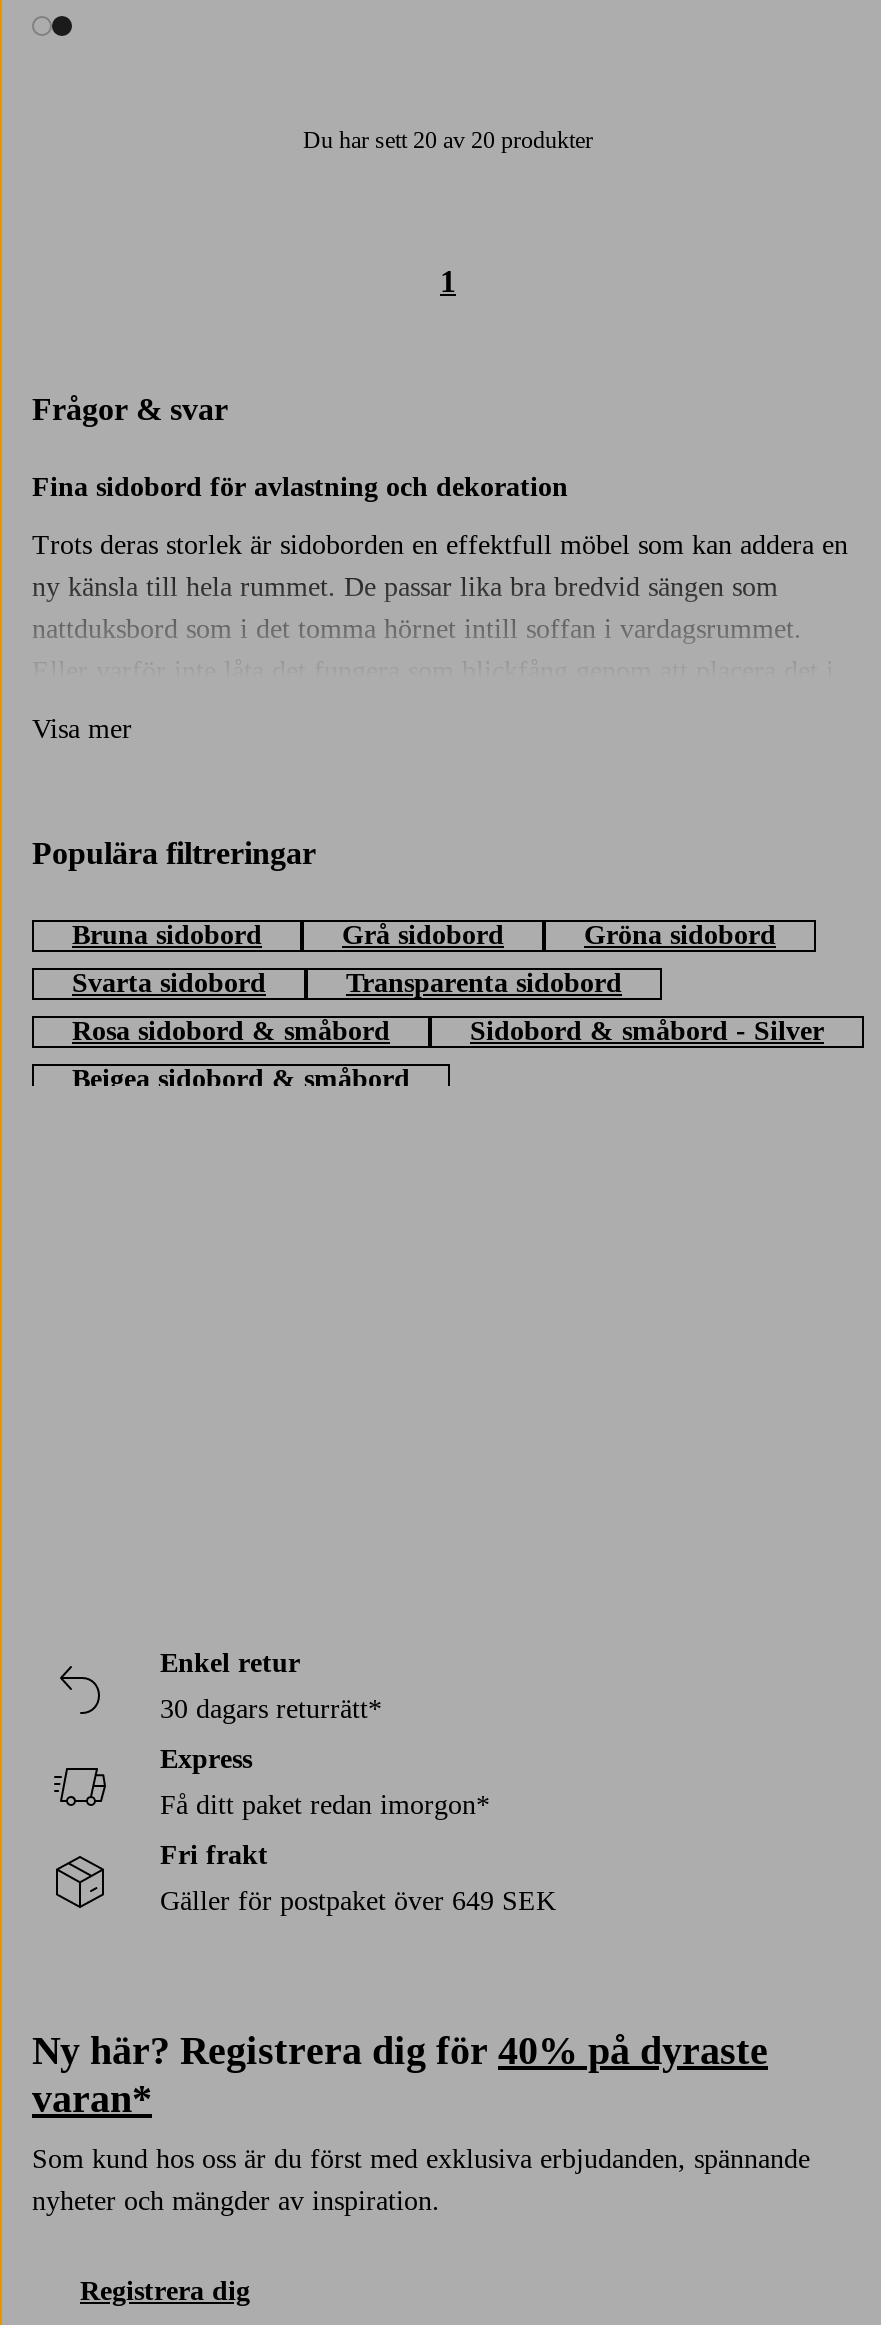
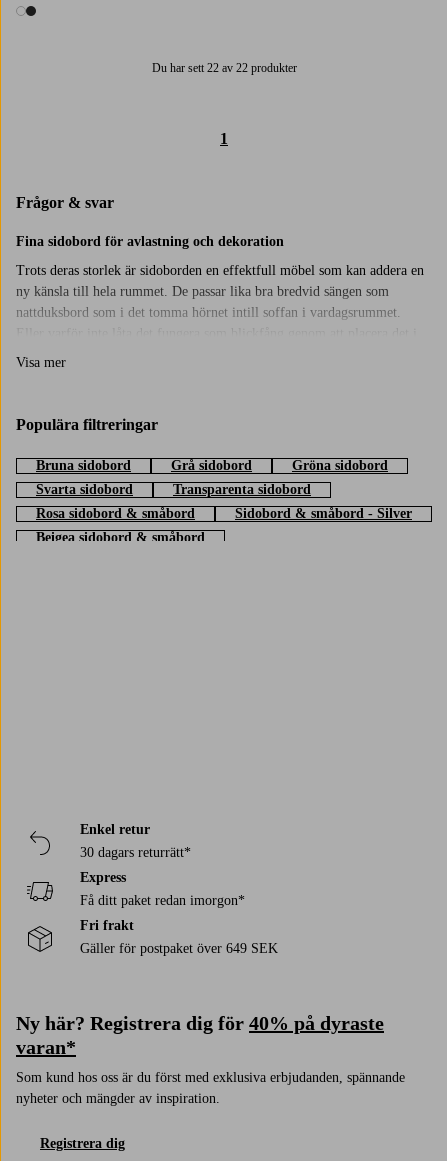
[303,125,593,153] Du har sett 20 av 20 produkter -> [151,61,296,75] Du har sett 22 av 22 produkter

